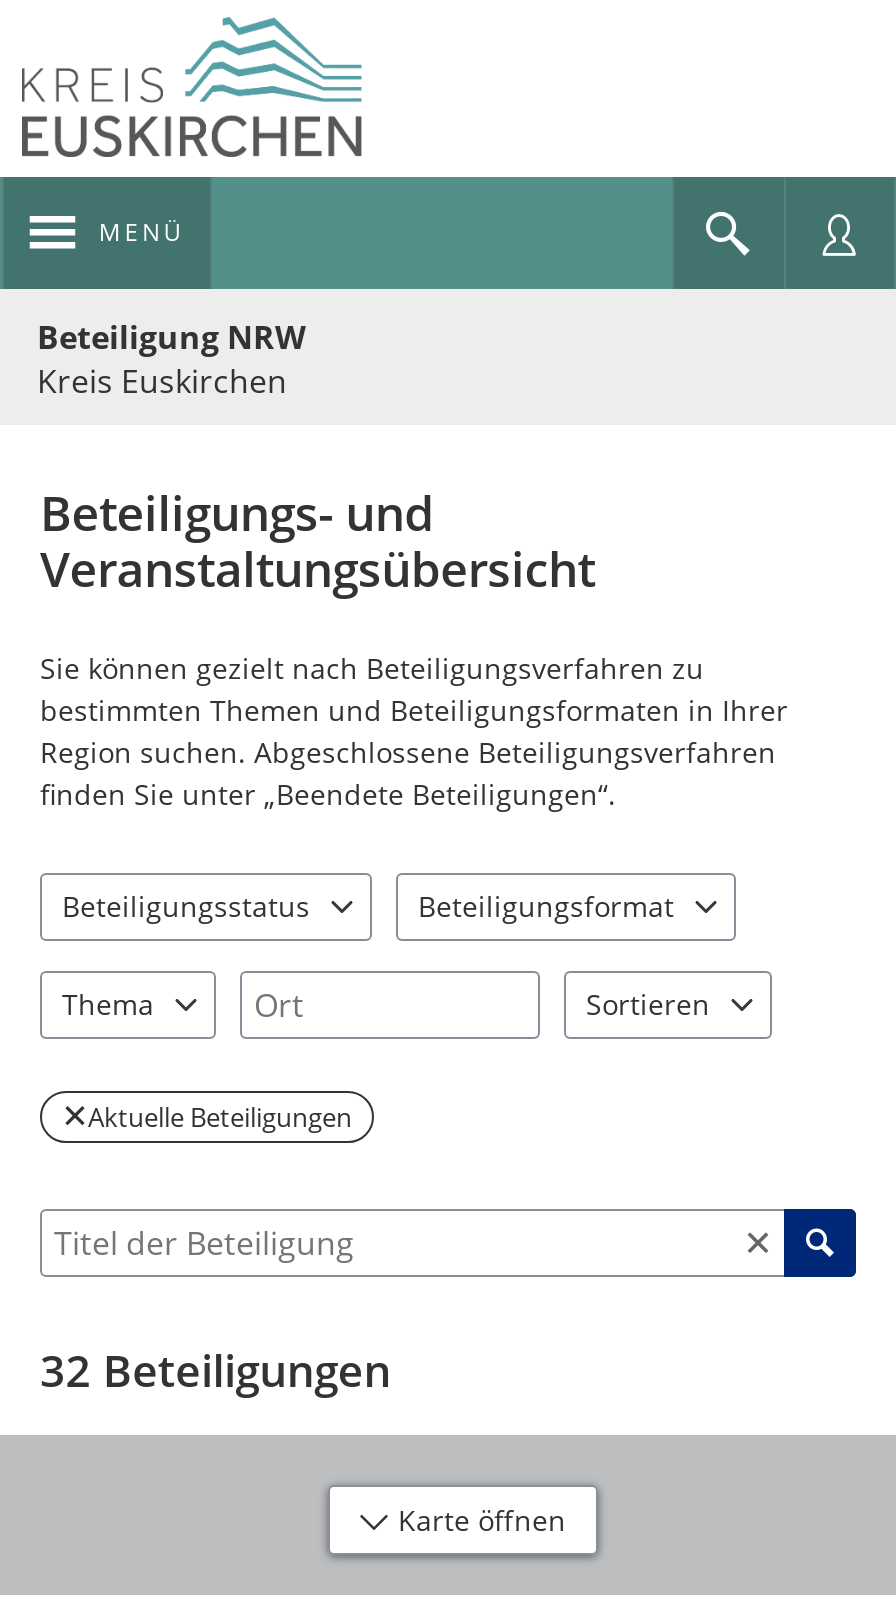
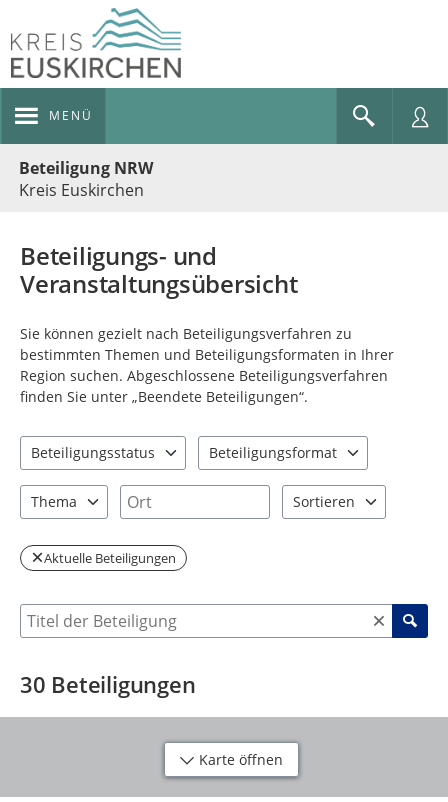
[40,1340,391,1400] 32 Beteiligungen -> [20,669,195,699] 30 Beteiligungen

